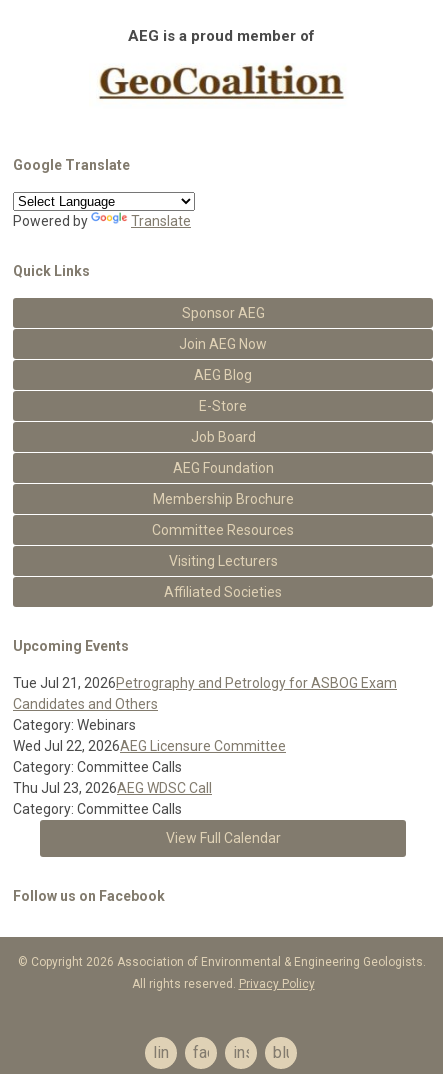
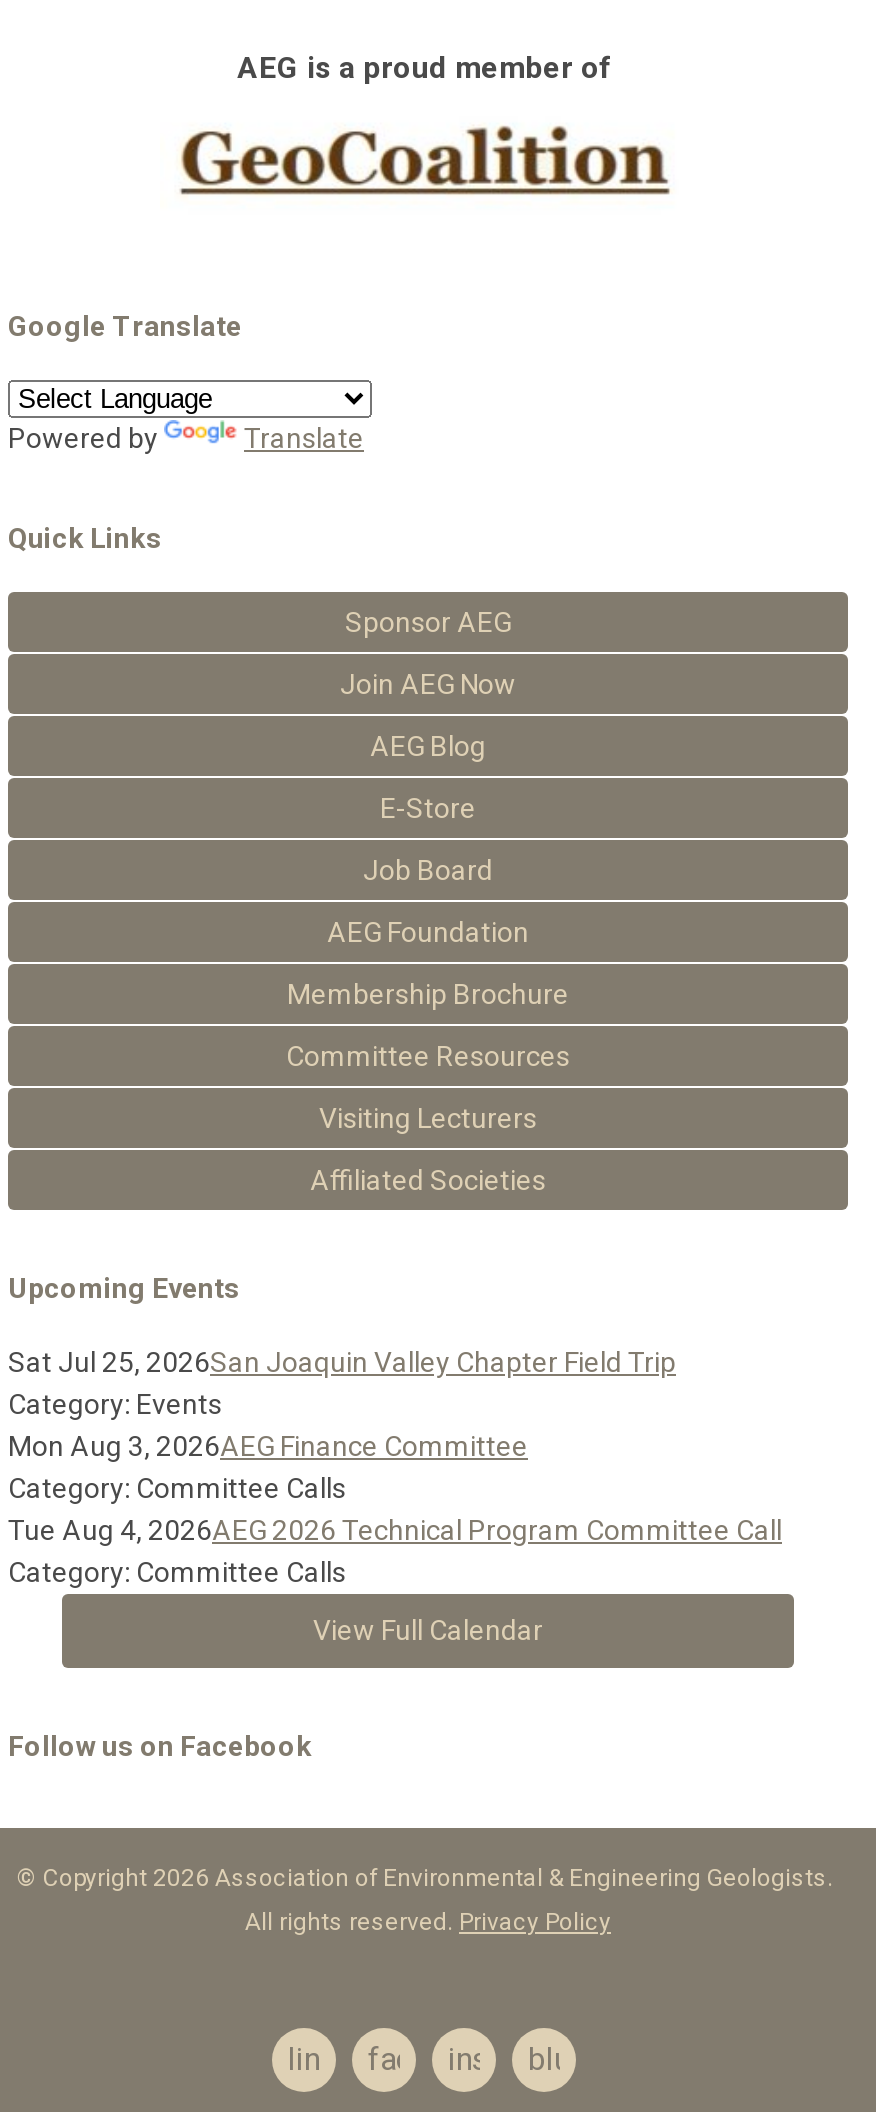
[13,675,397,754] Tue Jul 21, 2026Petrography and Petrology for ASBOG Exam | Candidates and Others | Category: Webinars | Wed Jul 22, 2026AEG Licensure Committee -> [8,1346,676,1462] Sat Jul 25, 2026San Joaquin Valley Chapter Field Trip | Category: Events | Mon Aug 3, 2026AEG Finance Committee
[13,780,212,796] Thu Jul 23, 2026AEG WDSC Call -> [8,1514,782,1546] Tue Aug 4, 2026AEG 2026 Technical Program Committee Call

